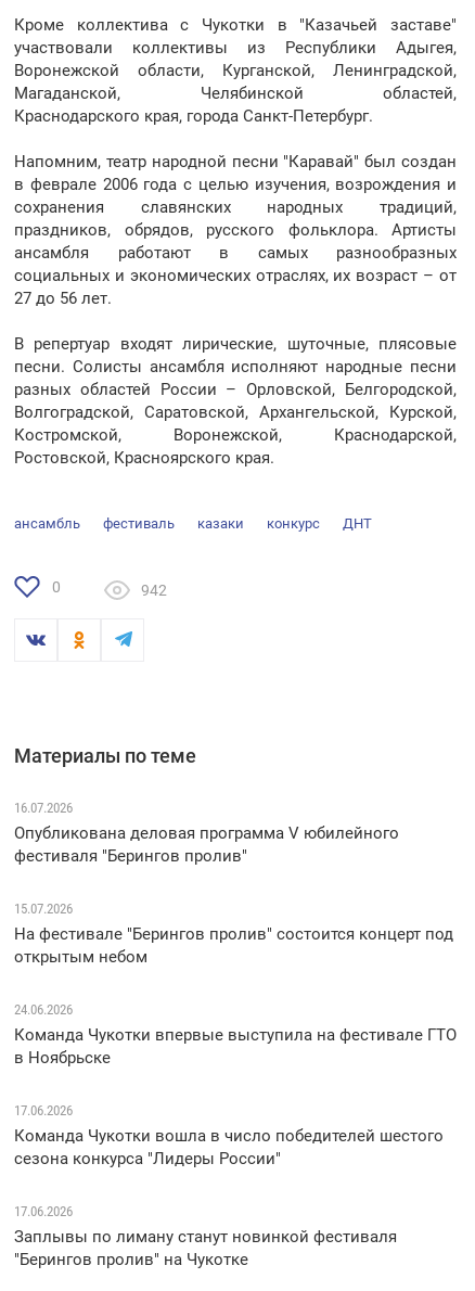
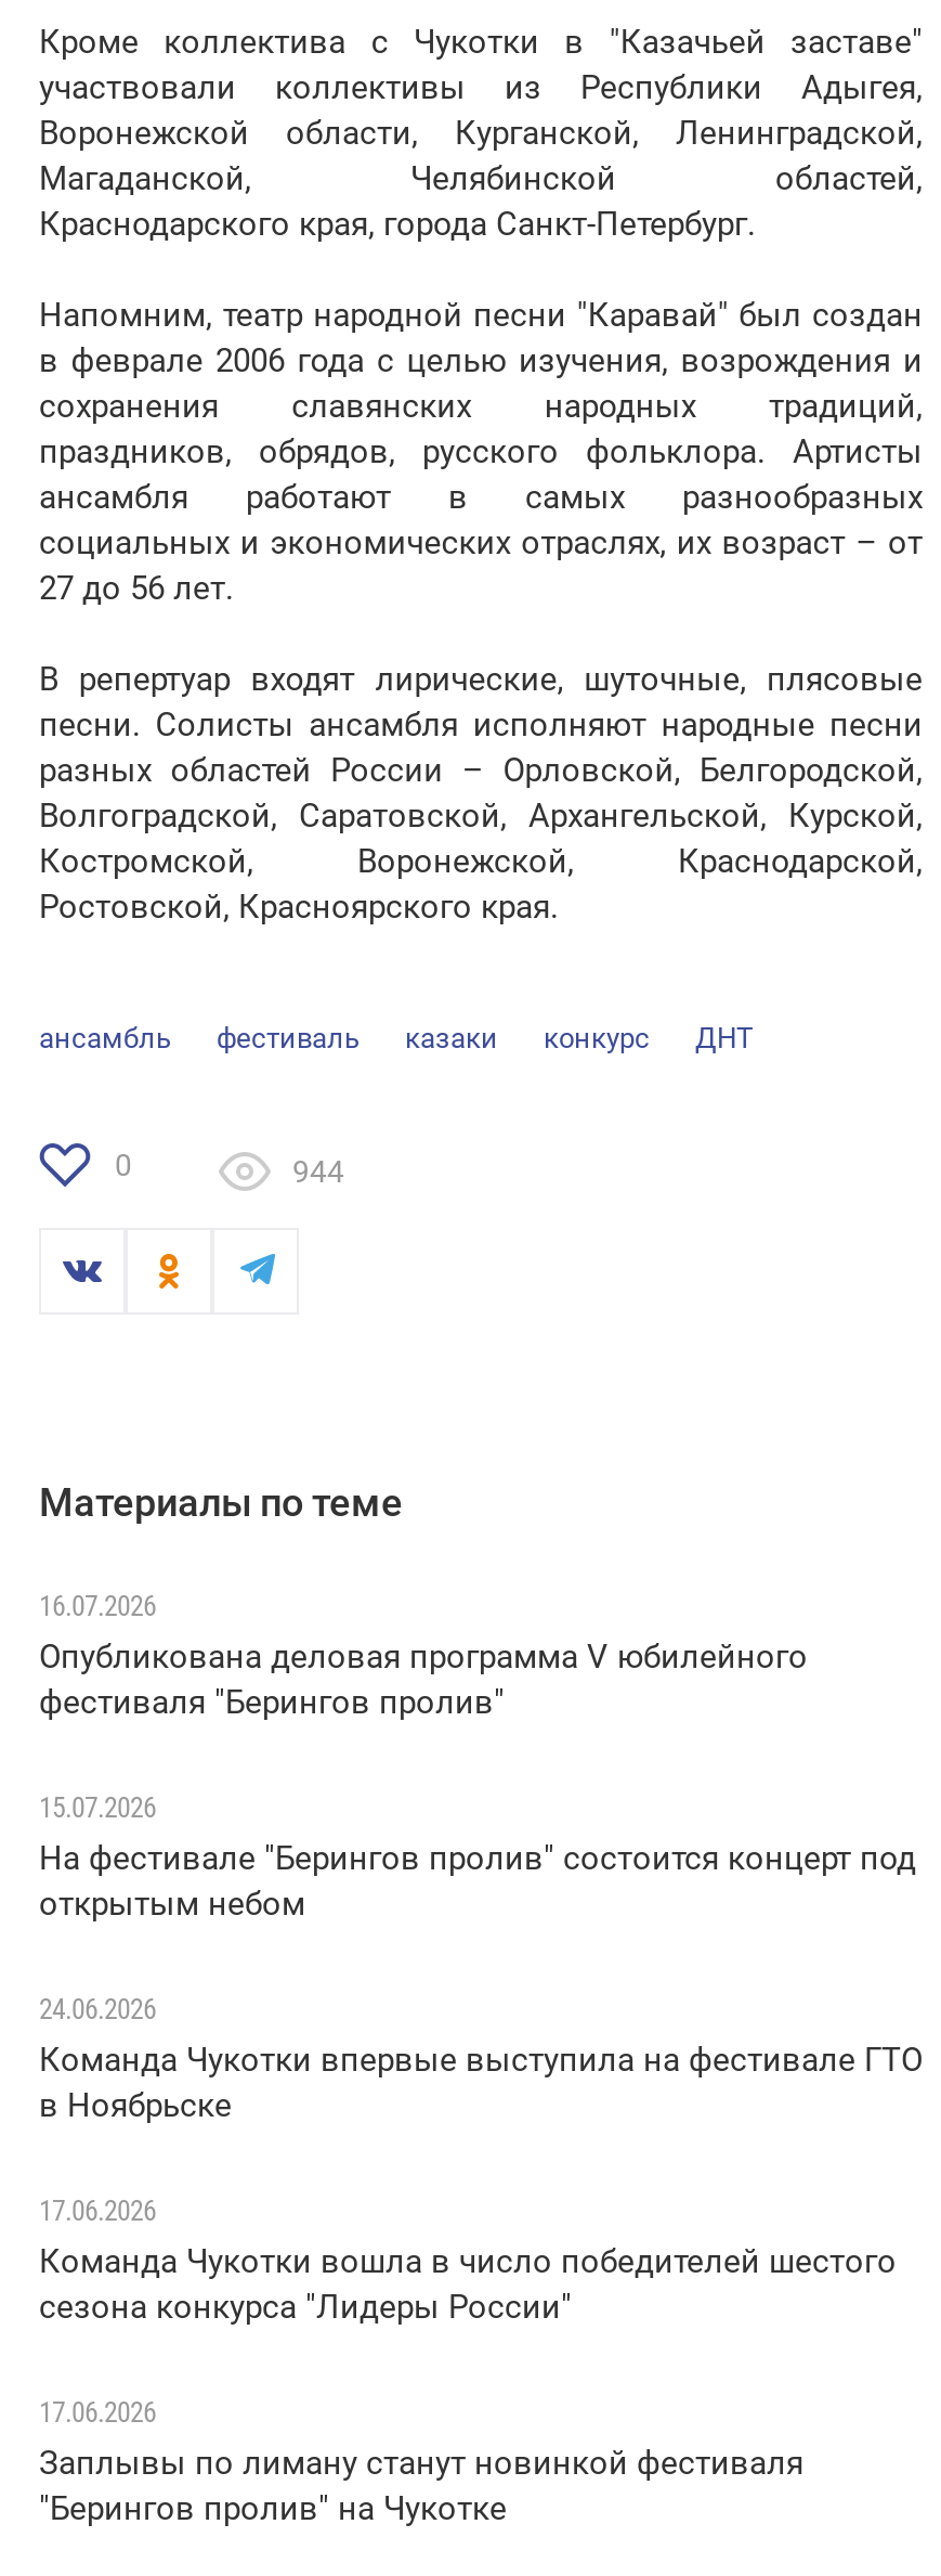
[141,581,167,599] 942 -> [292,1154,344,1189] 944

